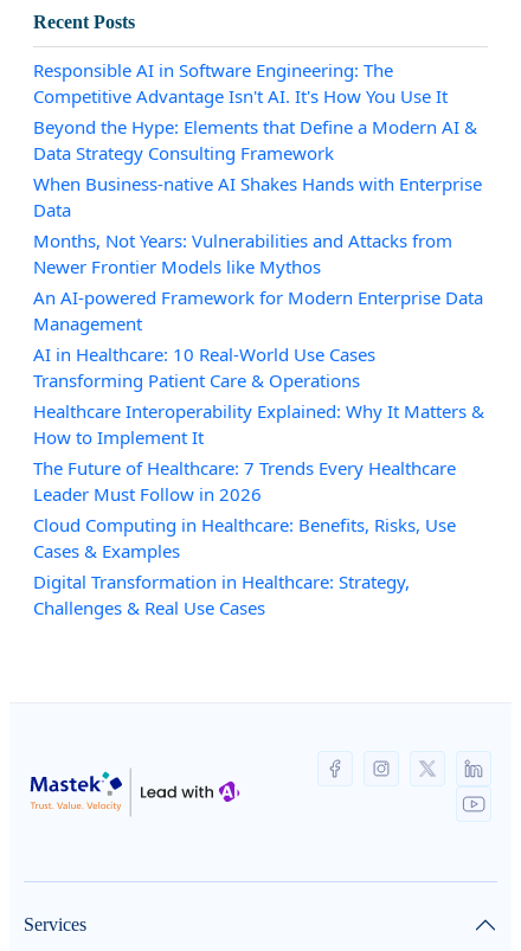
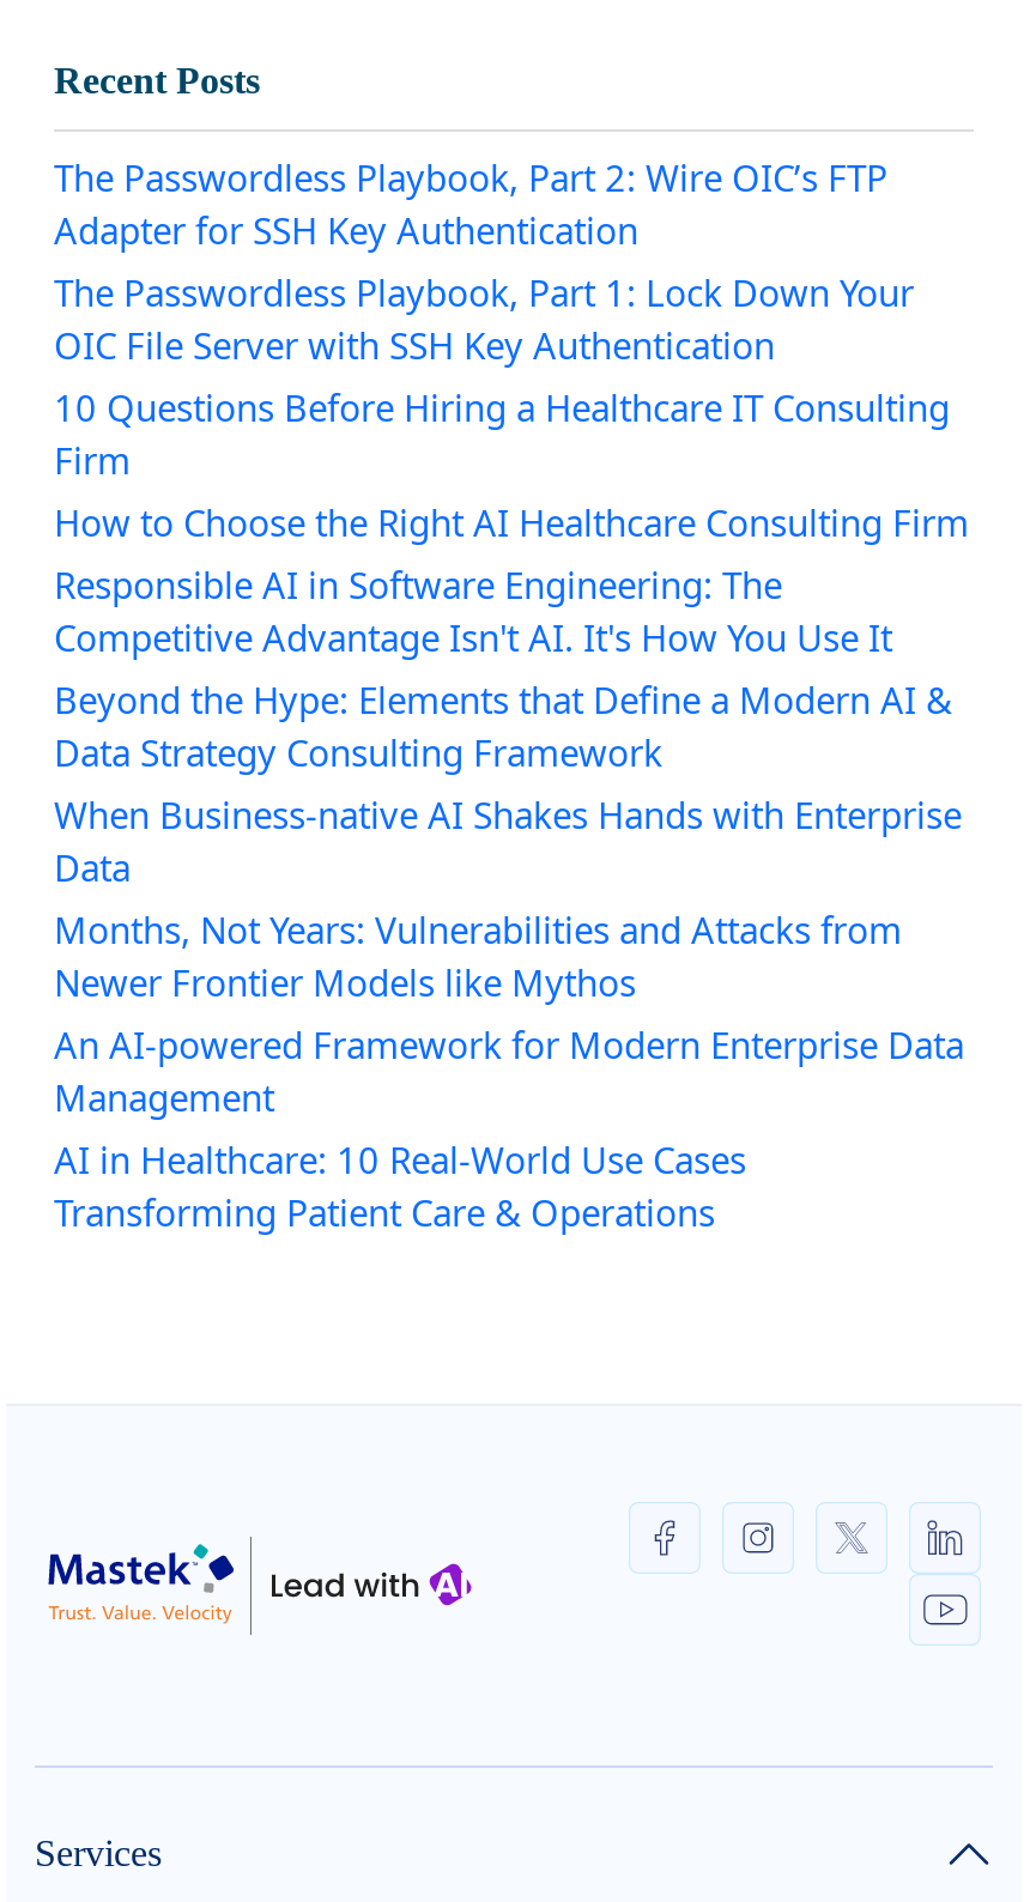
none -> [54,153,969,546] The Passwordless Playbook, Part 2: Wire OIC’s FTP | Adapter for SSH Key Authentication | The Passwordless Playbook, Part 1: Lock Down Your | OIC File Server with SSH Key Authentication | 10 Questions Before Hiring a Healthcare IT Consulting | Firm | How to Choose the Right AI Healthcare Consulting Firm
moved [33,58,483,392] -> [54,560,964,1236]: Responsible AI in Software Engineering: The | Competitive Advantage Isn't AI. It's How You Use It | Beyond the Hype: Elements that Define a Modern AI & | ... | AI in Healthcare: 10 Real-World Use Cases | Transforming Patient Care & Operations
[33,399,484,619] Healthcare Interoperability Explained: Why It Matters & | How to Implement It | The Future of Healthcare: 7 Trends Every Healthcare | Leader Must Follow in 2026 | Cloud Computing in Healthcare: Benefits, Risks, Use | Cases & Examples | Digital Transformation in Healthcare: Strategy, | Challenges & Real Use Cases -> none

